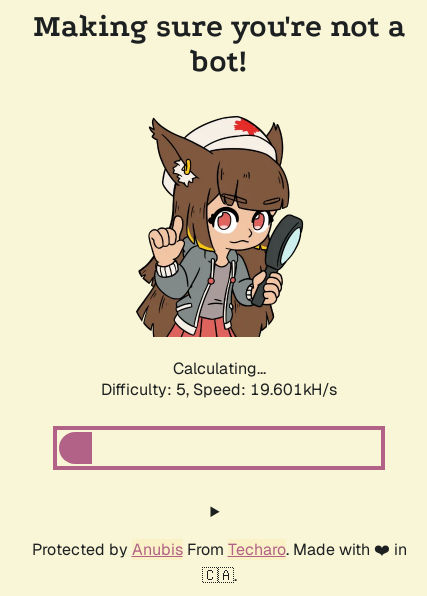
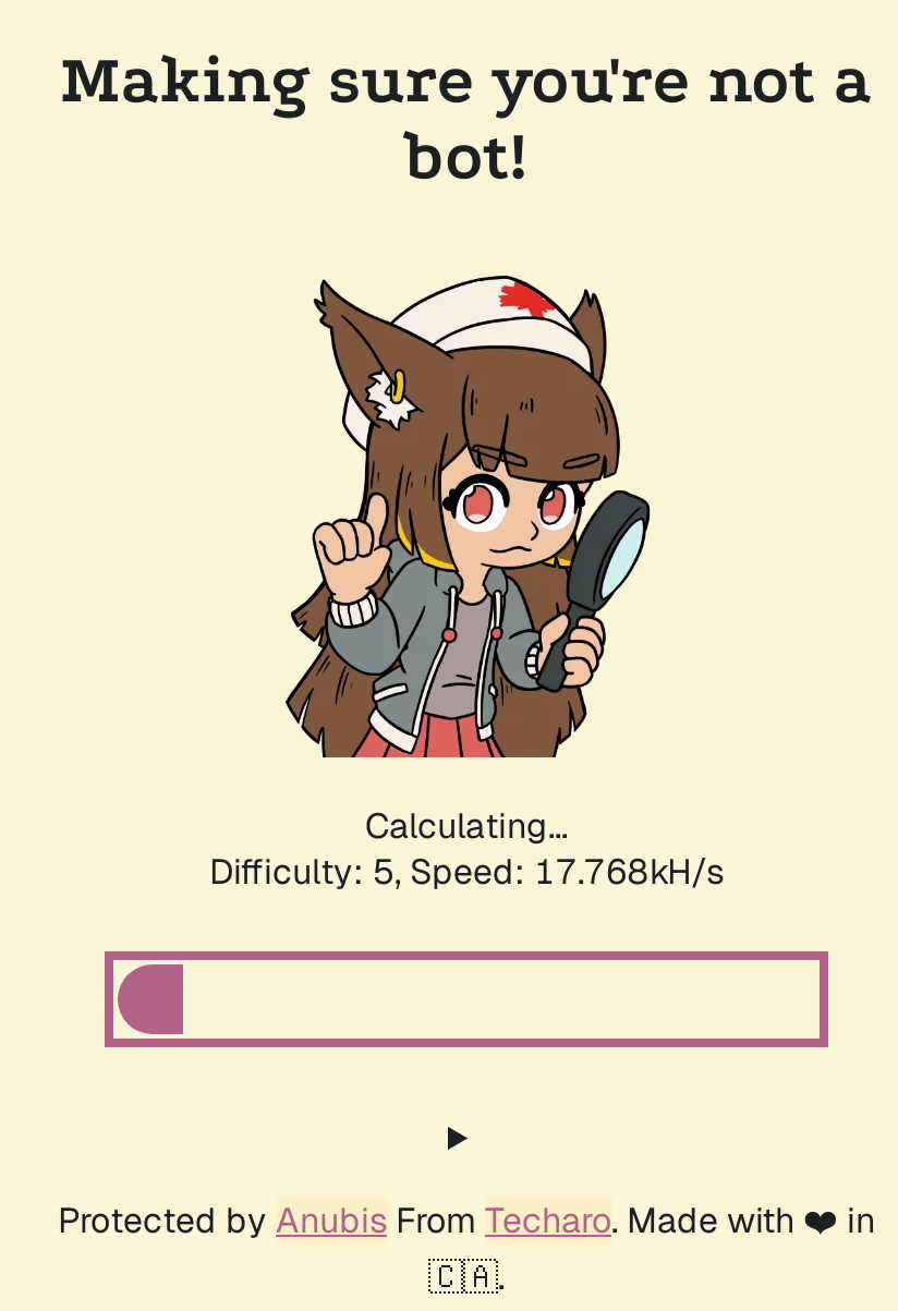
[101,379,337,400] Difficulty: 5, Speed: 19.601kH/s -> [209,849,724,895] Difficulty: 5, Speed: 17.768kH/s

